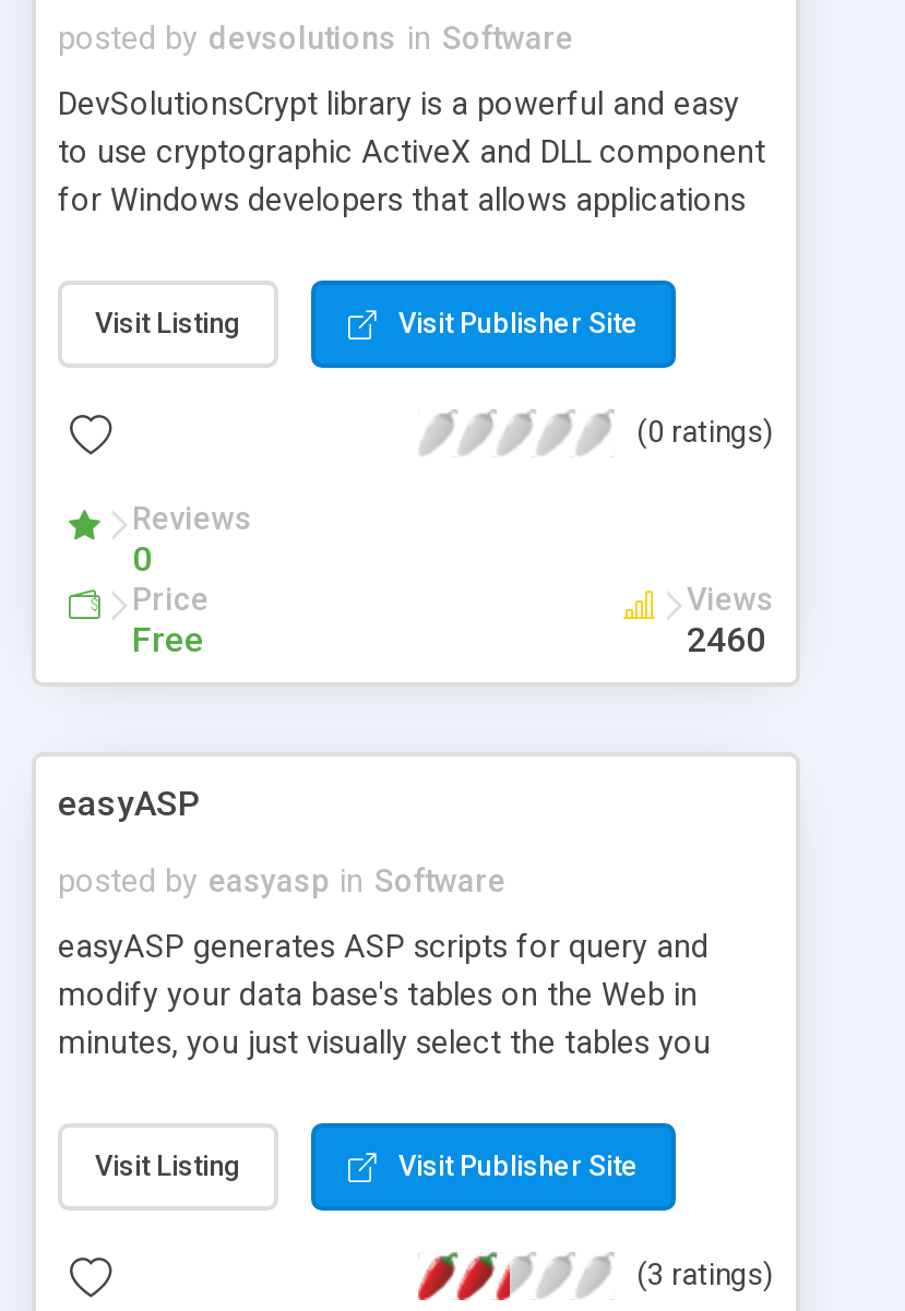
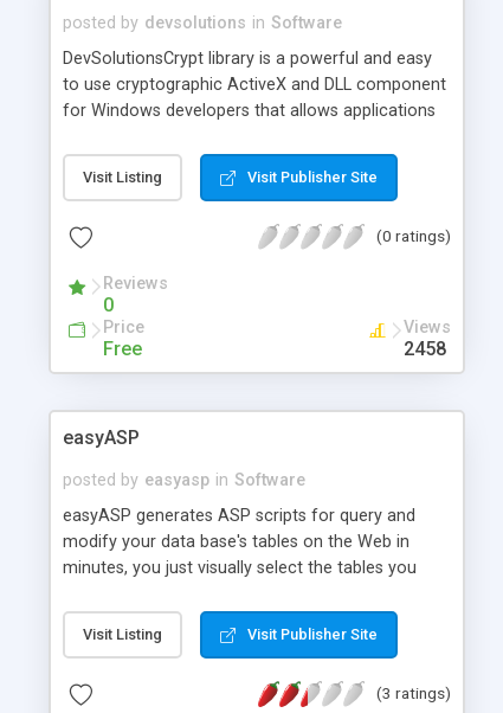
[687,618,765,660] 2460 -> [404,337,446,360] 2458

